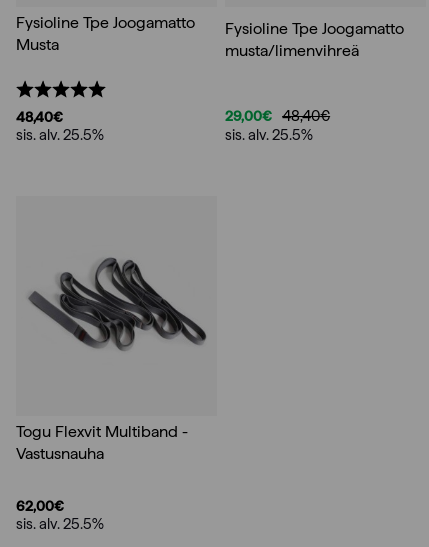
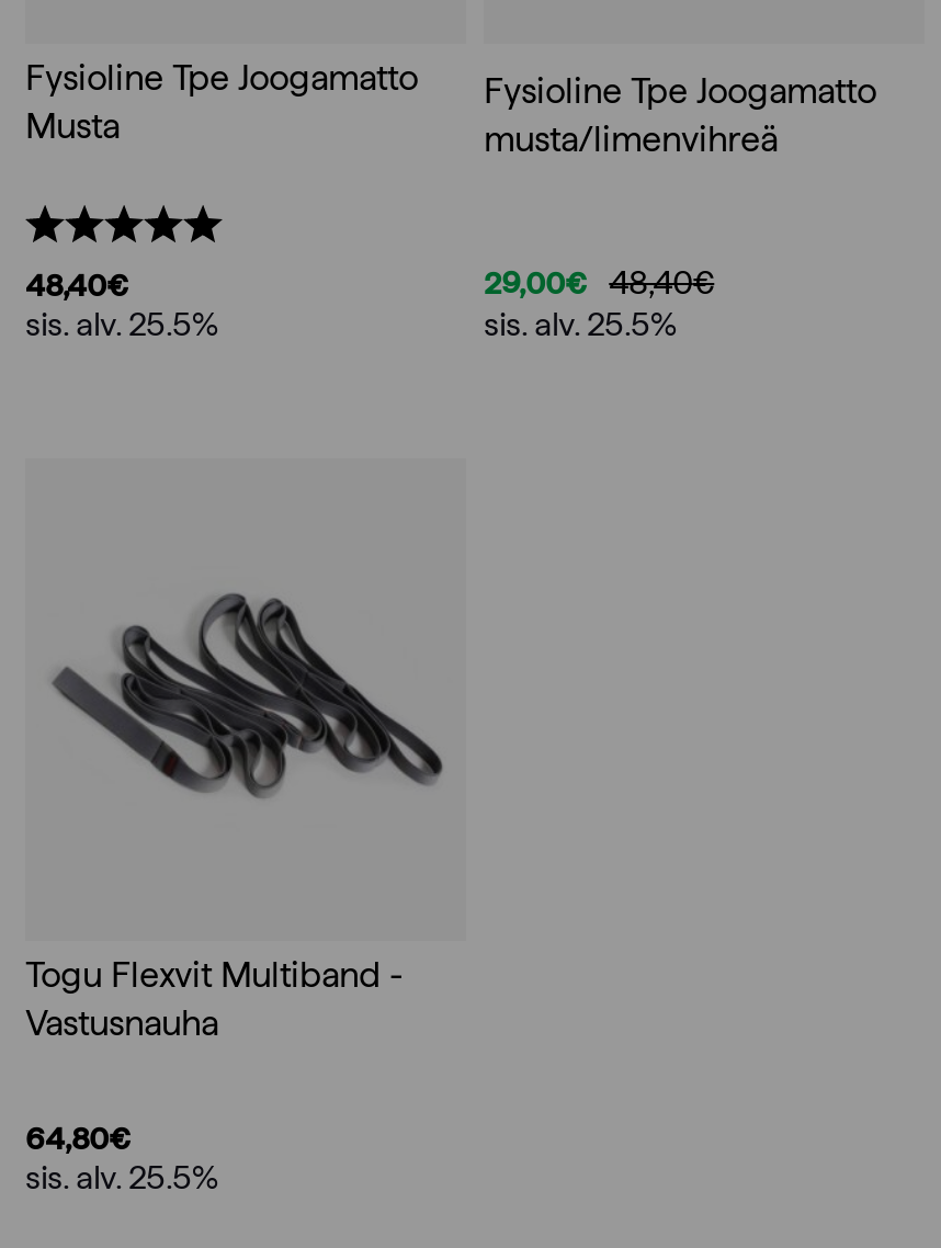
[16,498,64,514] 62,00€ -> [26,1120,131,1155] 64,80€

